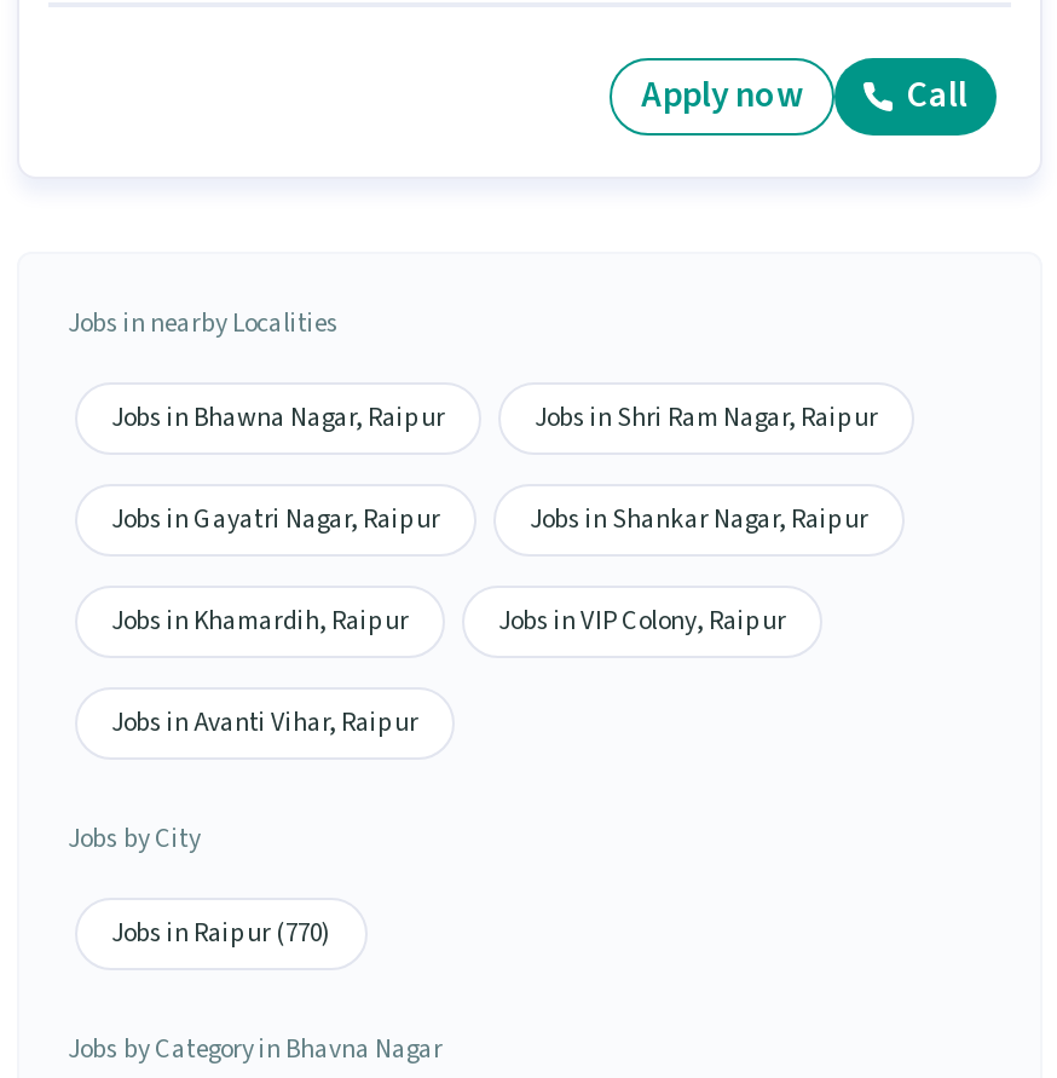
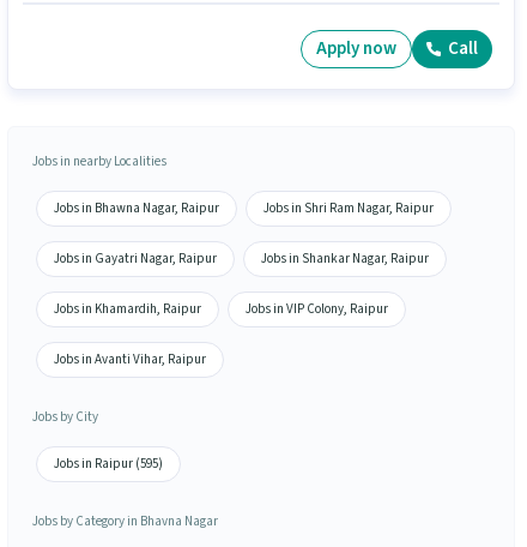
[111,914,331,950] Jobs in Raipur (770) -> [54,454,163,472] Jobs in Raipur (595)

